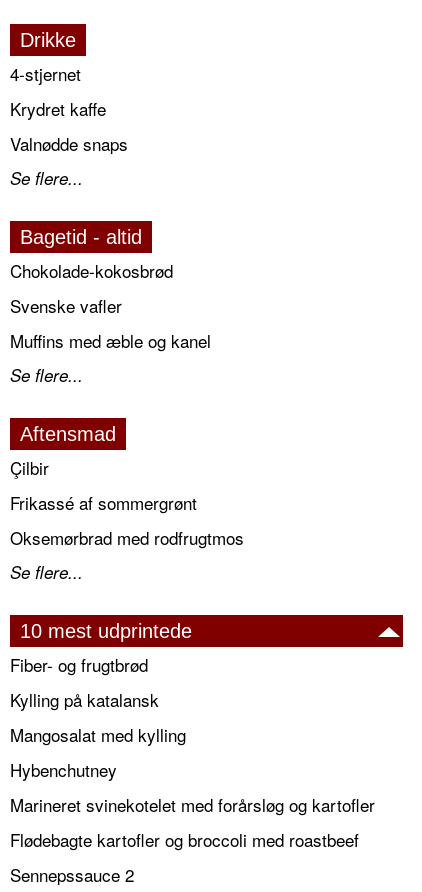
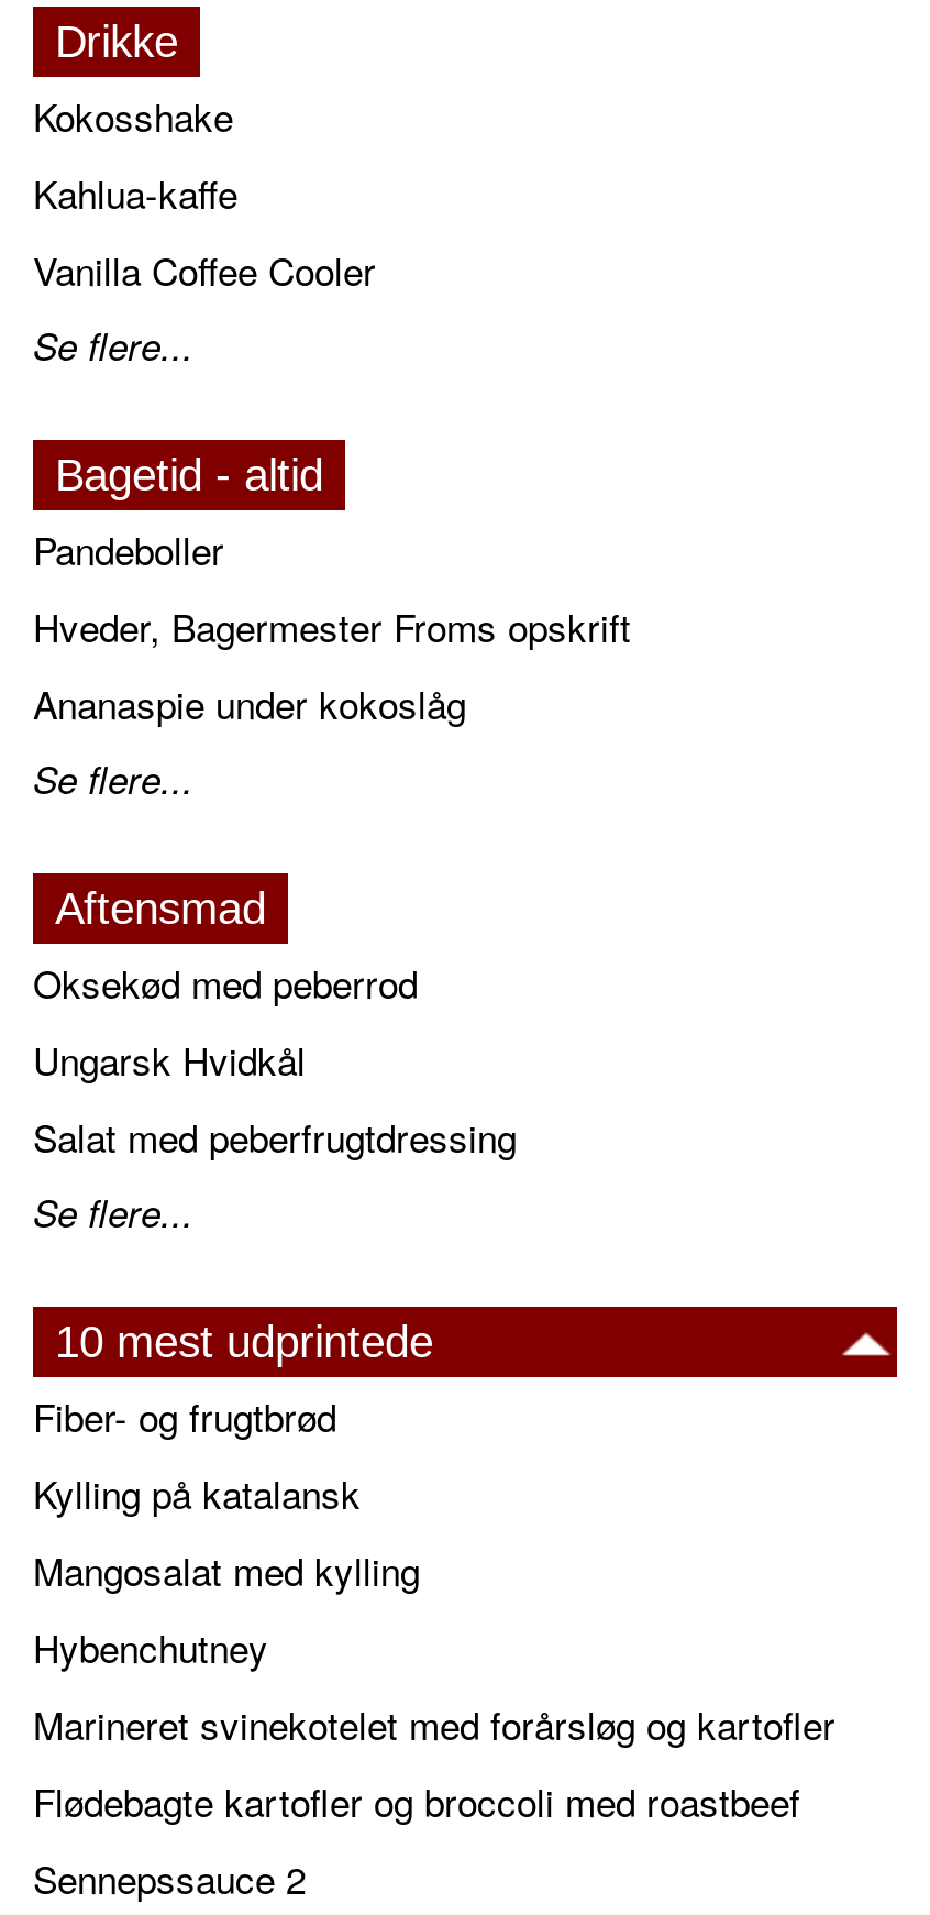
[10,61,128,156] 4-stjernet | Krydret kaffe | Valnødde snaps -> [33,88,376,297] Kokosshake | Kahlua-kaffe | Vanilla Coffee Cooler
[10,258,211,353] Chokolade-kokosbrød | Svenske vafler | Muffins med æble og kanel -> [33,521,631,730] Pandeboller | Hveder, Bagermester Froms opskrift | Ananaspie under kokoslåg
[10,455,244,550] Çilbir | Frikassé af sommergrønt | Oksemørbrad med rodfrugtmos -> [33,955,517,1164] Oksekød med peberrod | Ungarsk Hvidkål | Salat med peberfrugtdressing

